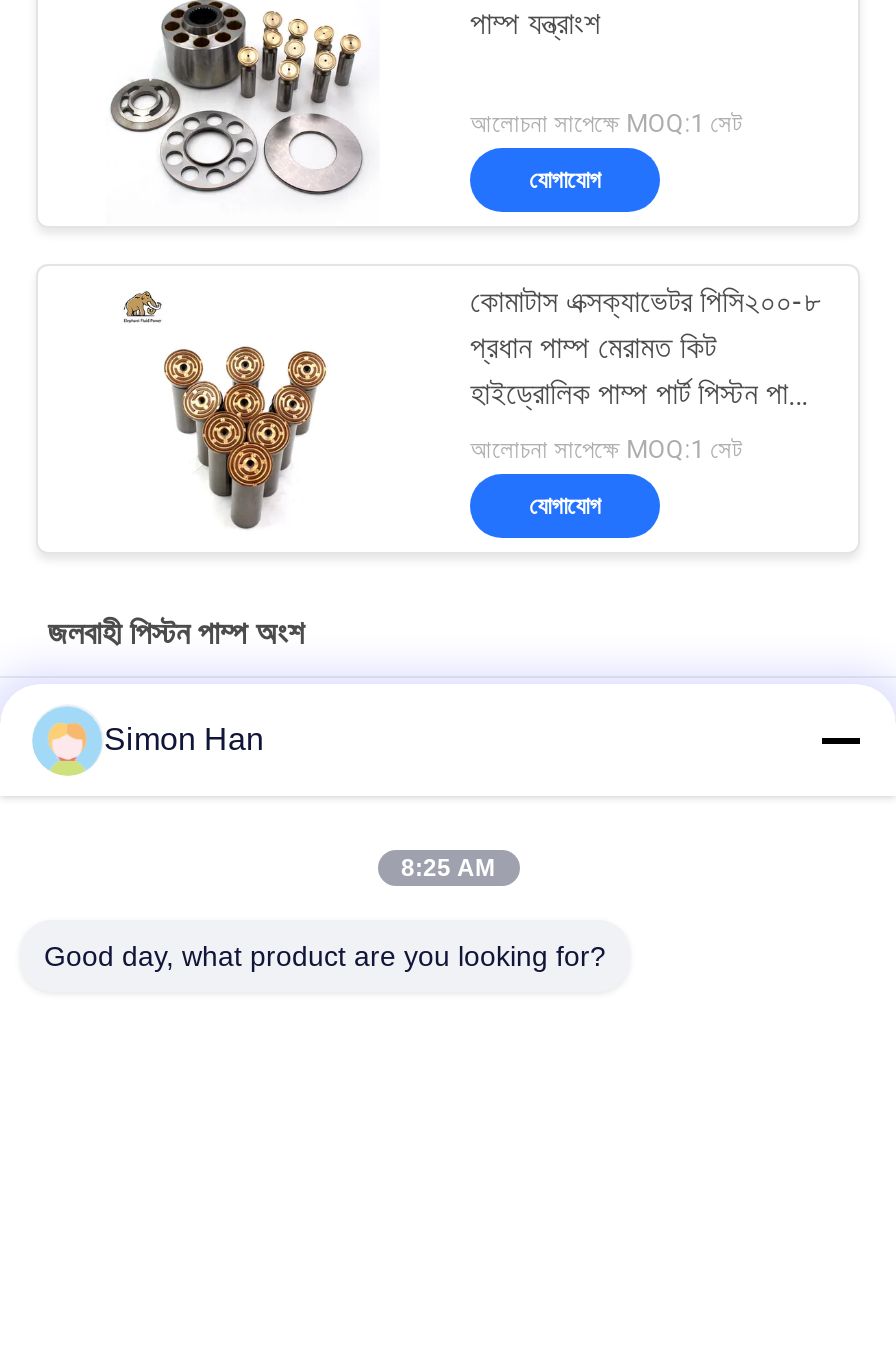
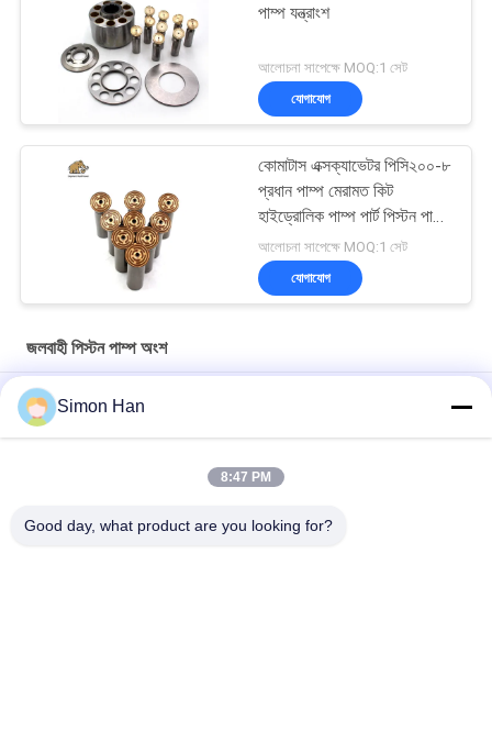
[401,854,495,882] 8:25 AM -> [221,469,271,485] 8:47 PM

